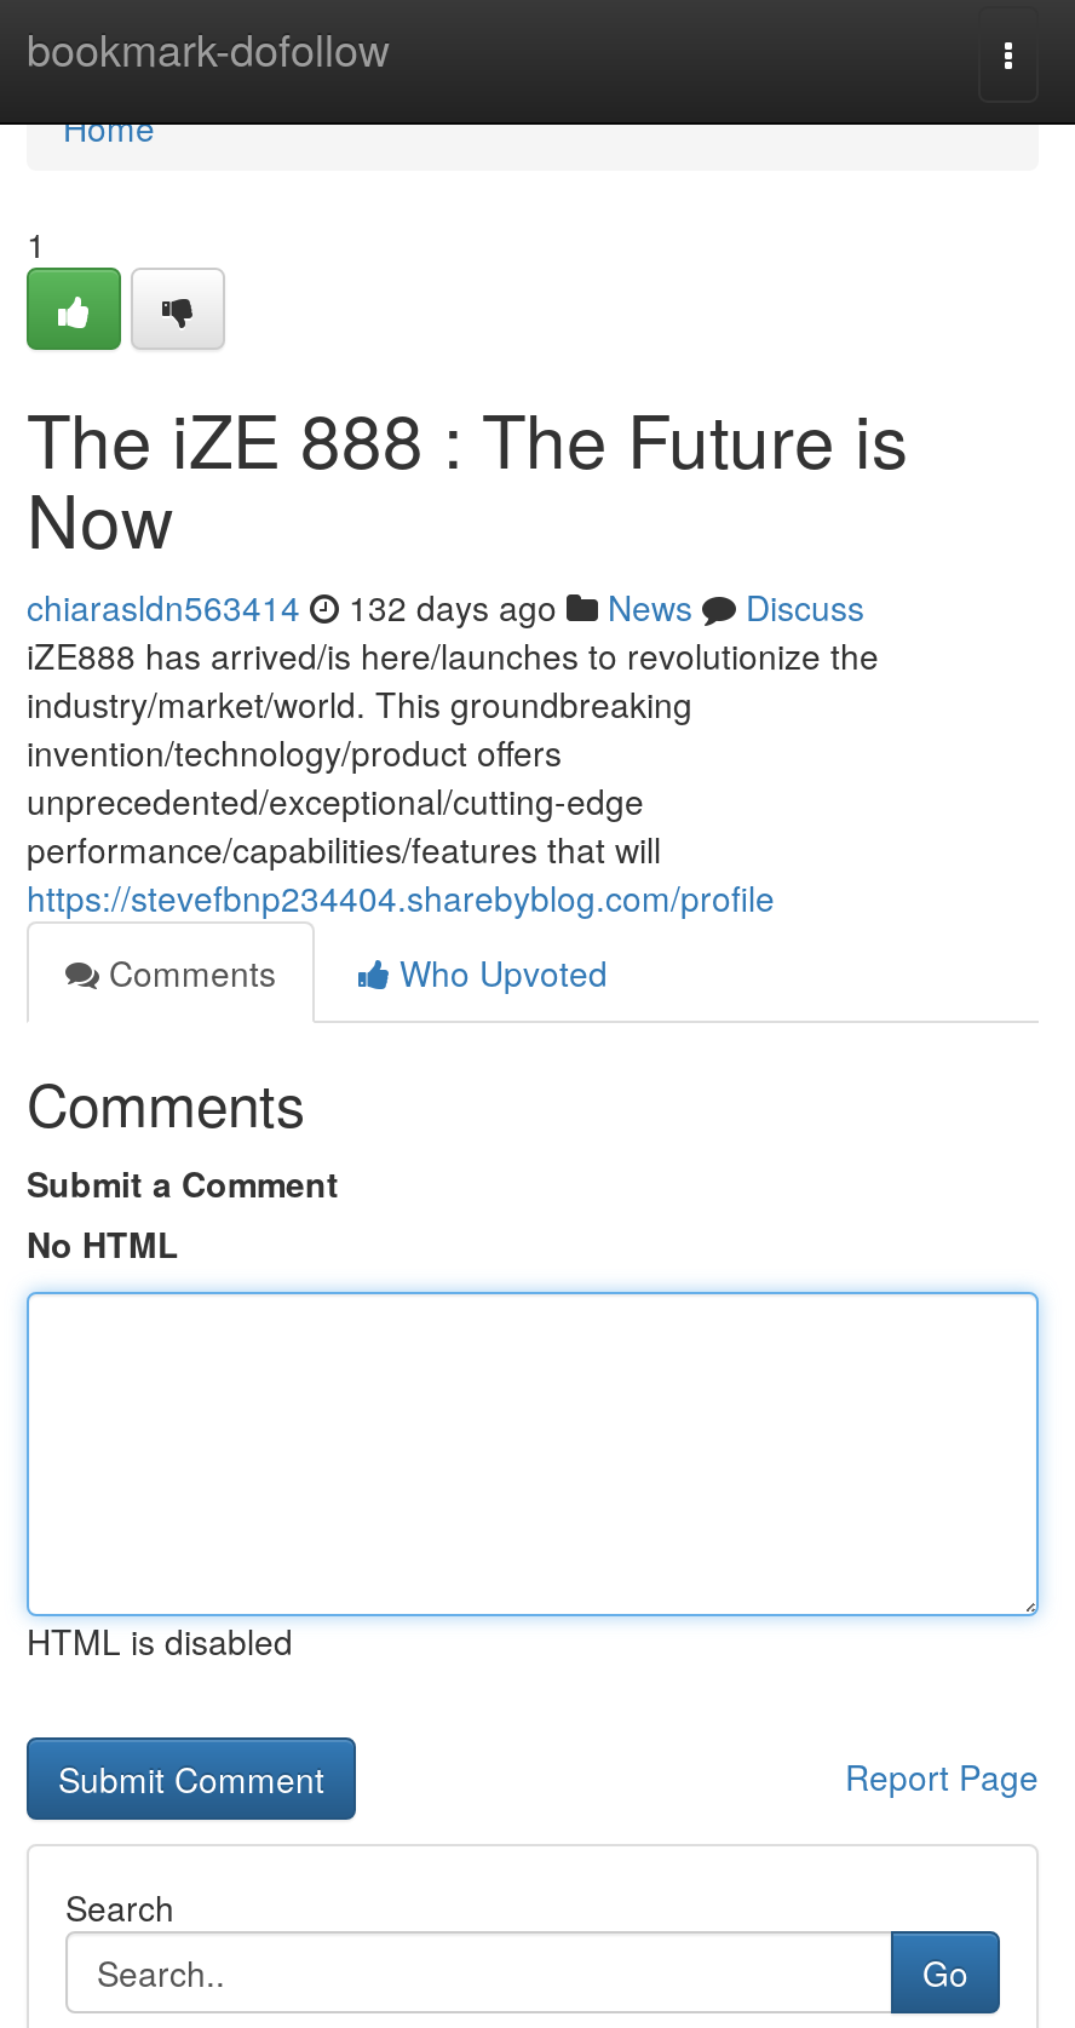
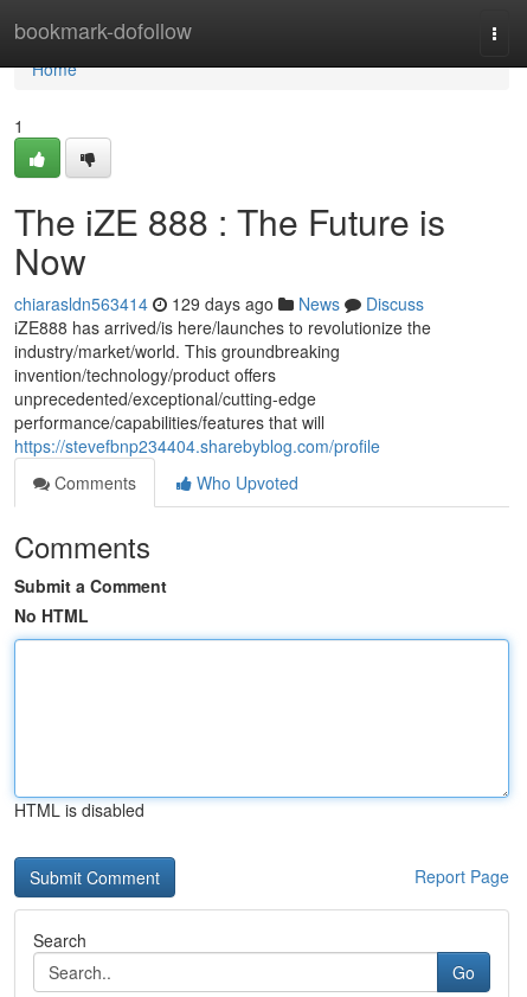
[27,582,864,631] chiarasldn563414 132 days ago News Discuss -> [14,292,424,315] chiarasldn563414 129 days ago News Discuss

